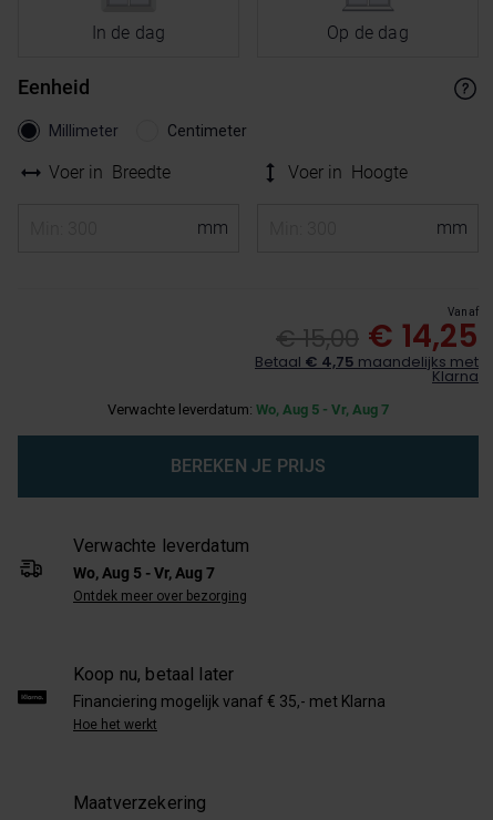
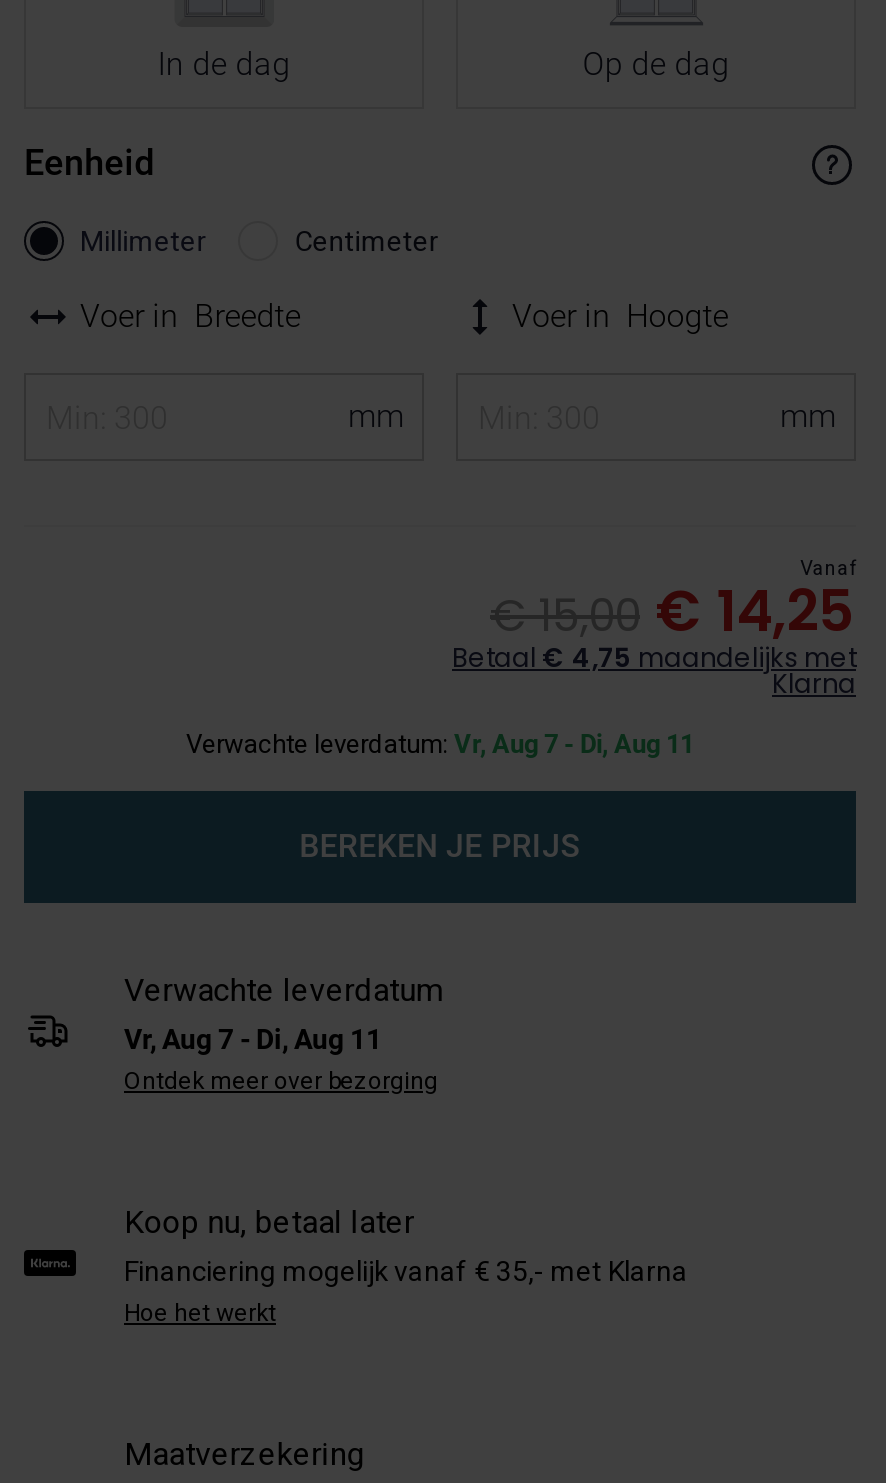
[107,401,389,418] Verwachte leverdatum: Wo, Aug 5 - Vr, Aug 7 -> [186,729,694,759] Verwachte leverdatum: Vr, Aug 7 - Di, Aug 11
[73,564,215,582] Wo, Aug 5 - Vr, Aug 7 -> [124,1023,382,1055] Vr, Aug 7 - Di, Aug 11

